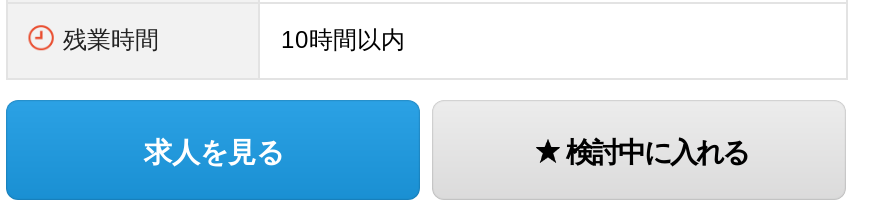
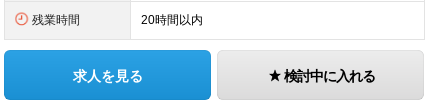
[281,26,405,54] 10時間以内 -> [141,13,203,27] 20時間以内

